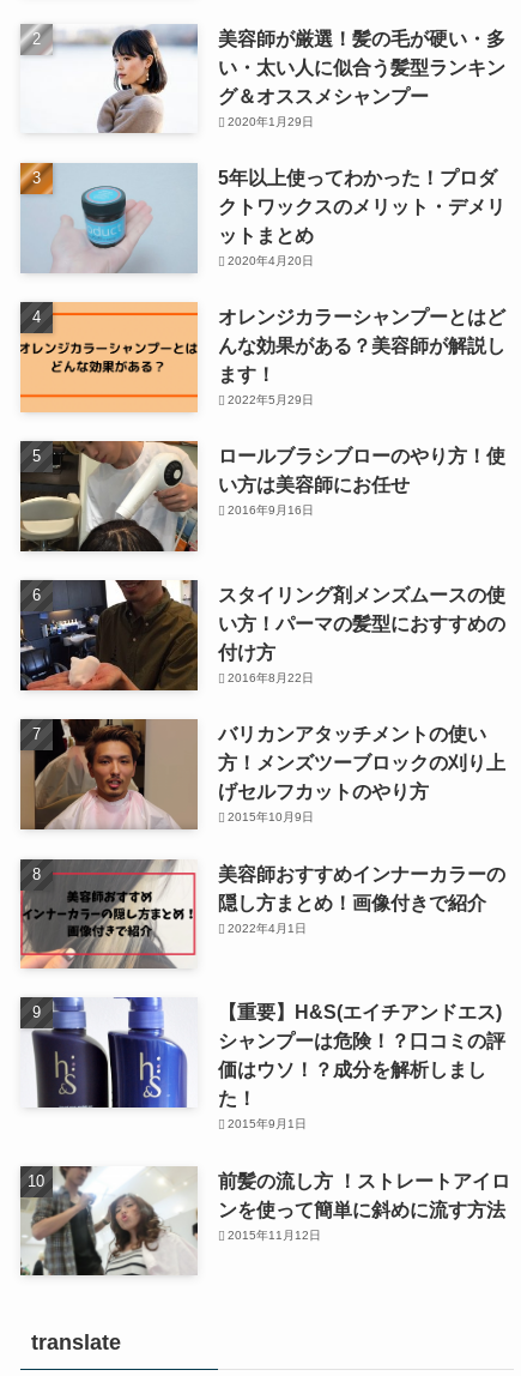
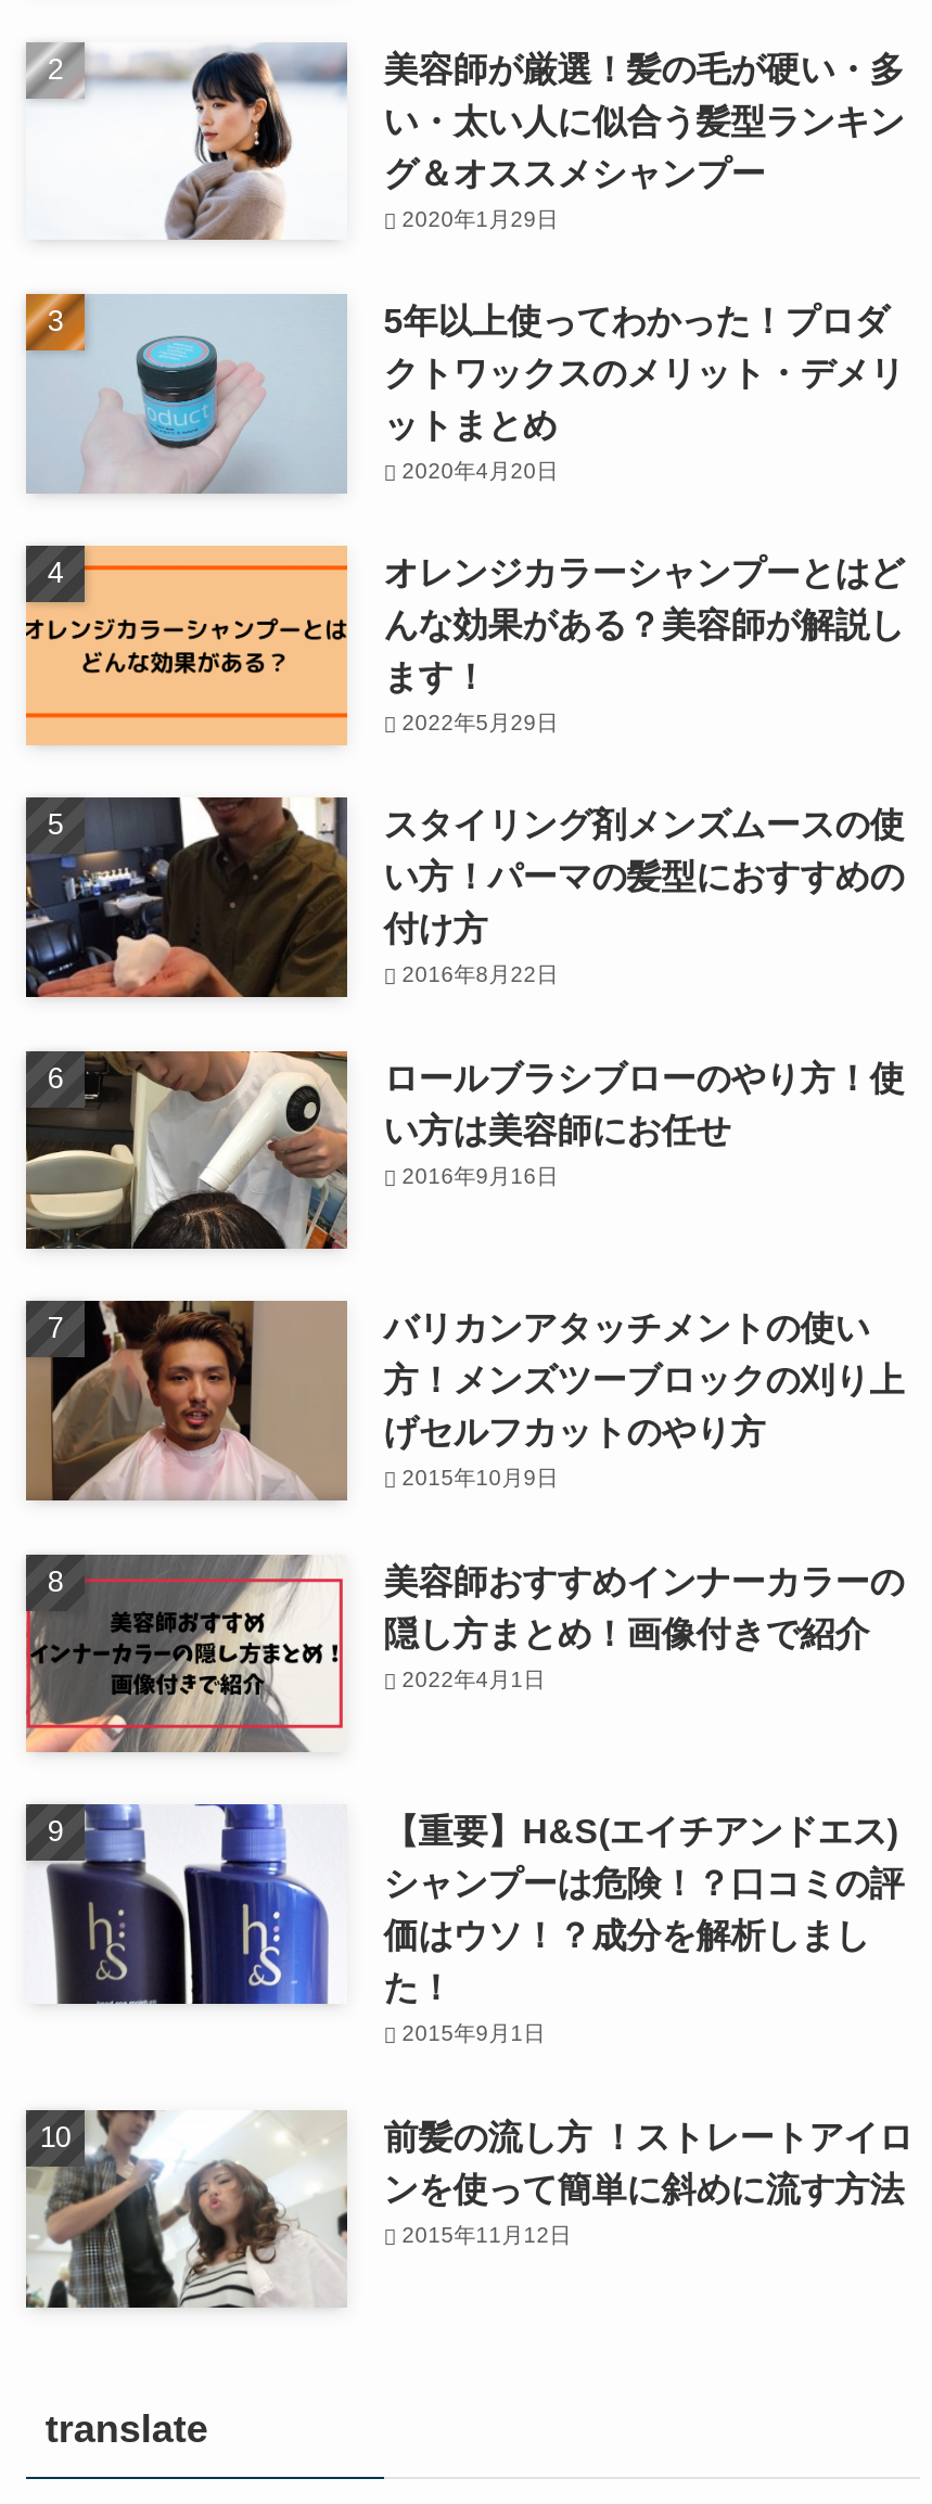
moved [19,440,505,553] -> [26,1049,904,1251]: [image] | ロールブラシブローのやり方！使 | い方は美容師にお任せ | 2016年9月16日
moved [18,579,505,693] -> [22,795,904,1001]: [image] | スタイリング剤メンズムースの使 | い方！パーマの髪型におすすめの | 付け方 | 2016年8月22日

